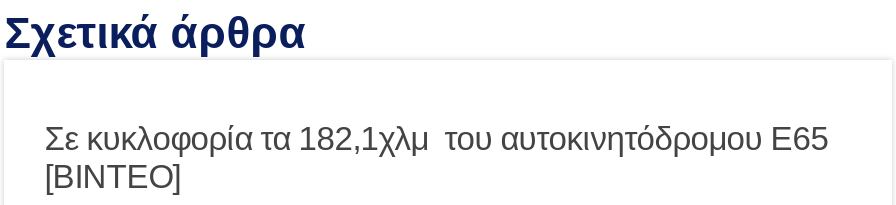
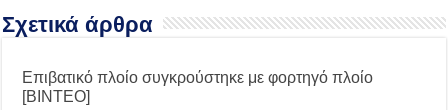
[44,120,828,156] Σε κυκλοφορία τα 182,1χλμ του αυτοκινητόδρομου Ε65 -> [22,68,373,86] Eπιβατικό πλοίο συγκρούστηκε με φορτηγό πλοίο

